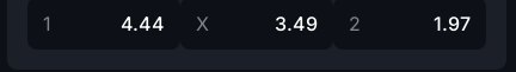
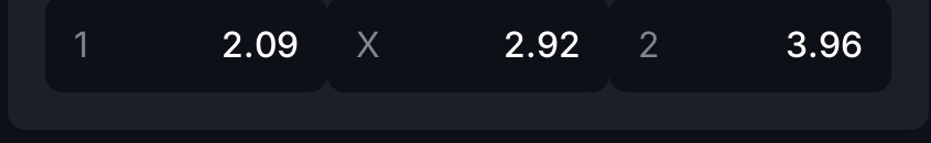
[121,12,209,35] 4.44 X -> [221,22,380,66] 2.09 X
[275,12,361,35] 3.49 2 -> [504,22,660,66] 2.92 2
[434,12,471,35] 1.97 -> [786,22,863,66] 3.96

